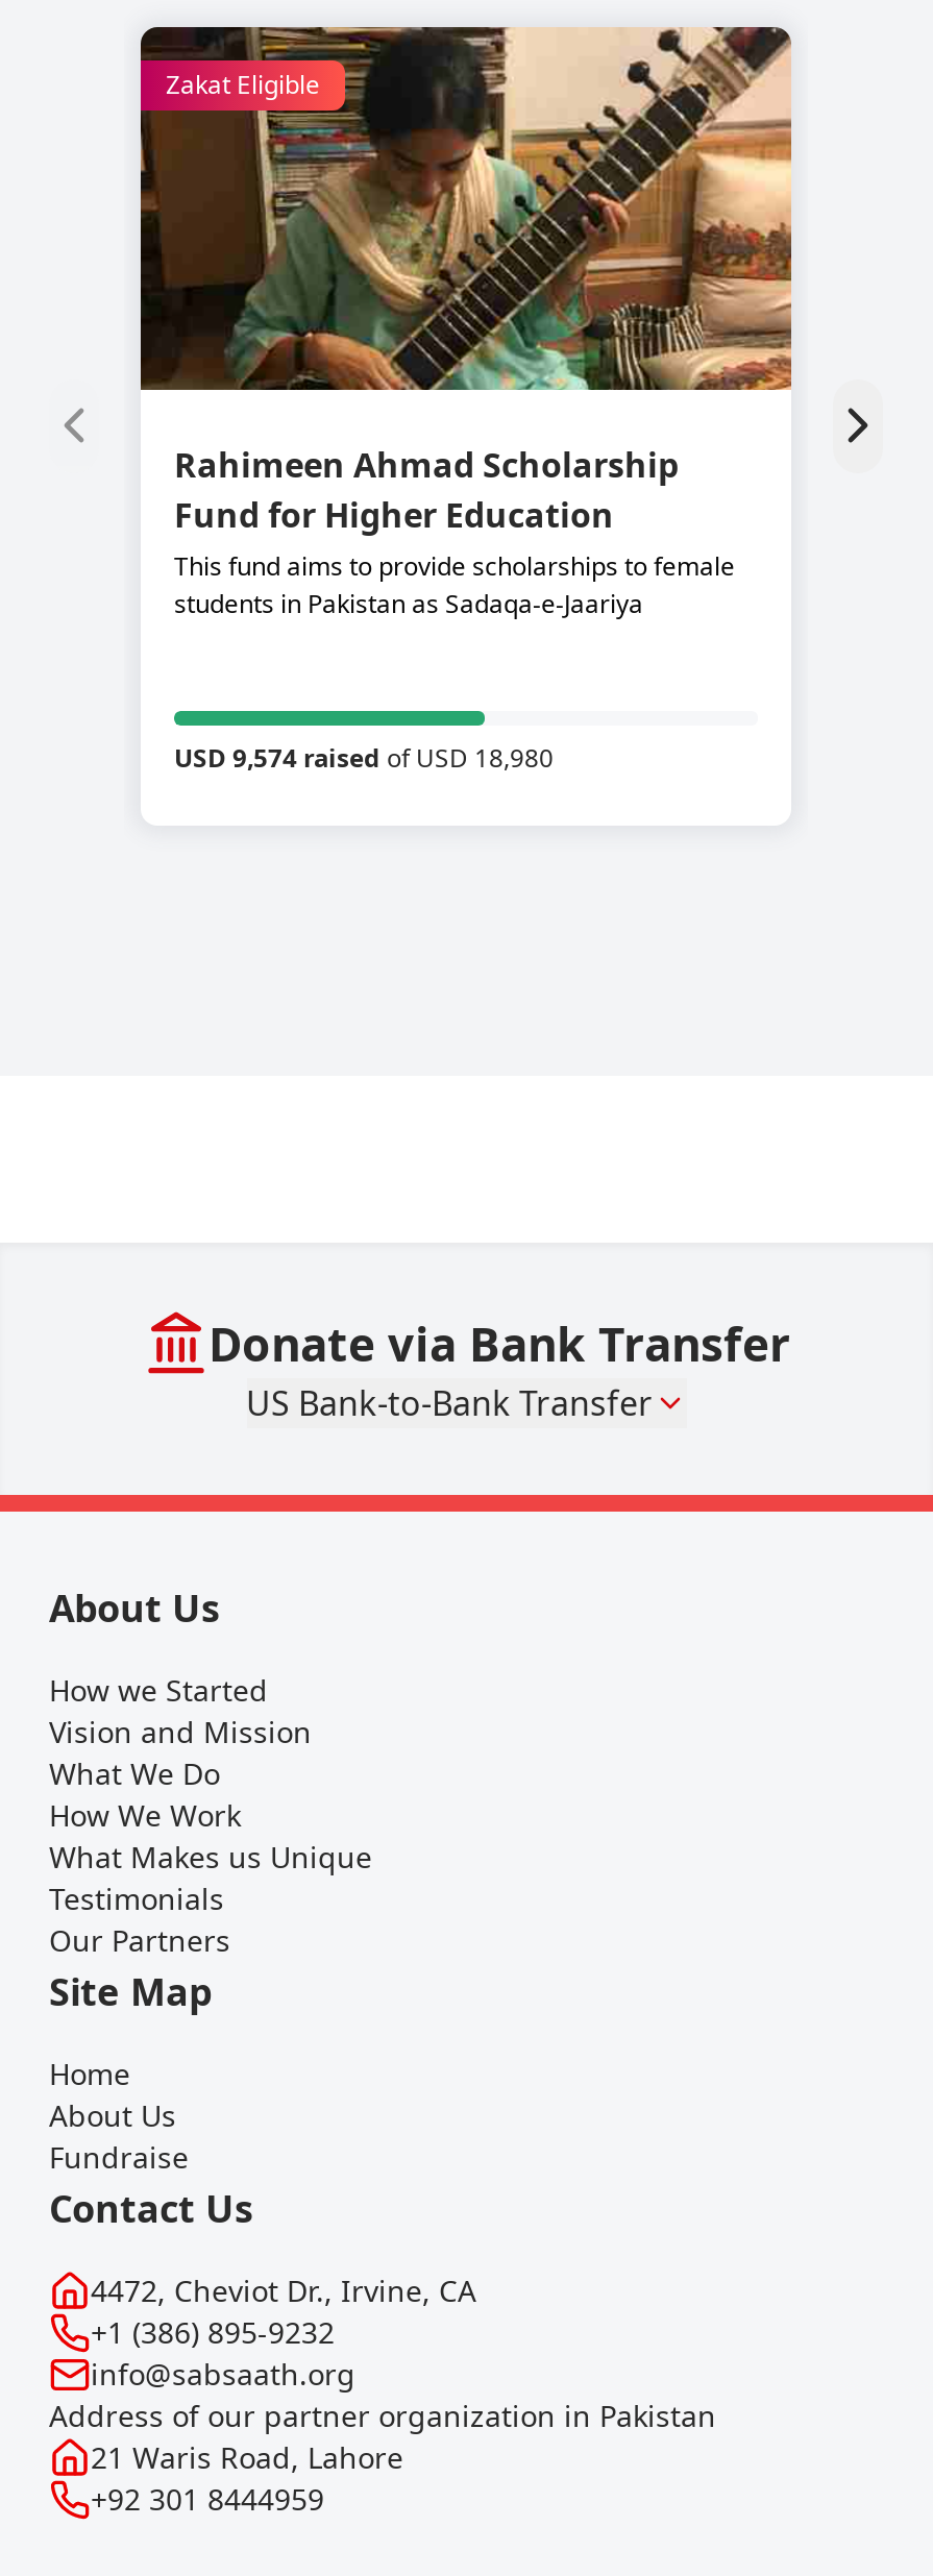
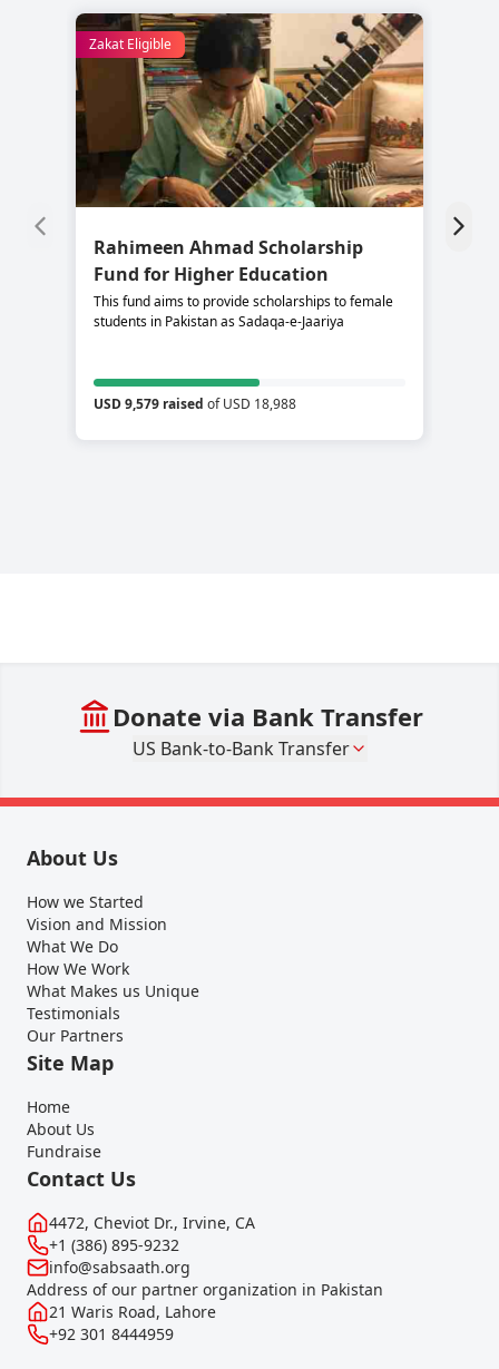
[174,740,554,775] USD 9,574 raised of USD 18,980 -> [94,394,296,413] USD 9,579 raised of USD 18,988

